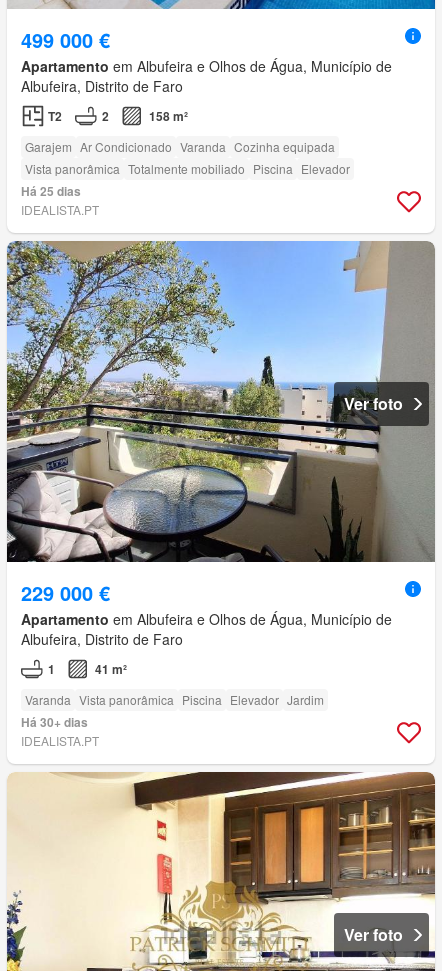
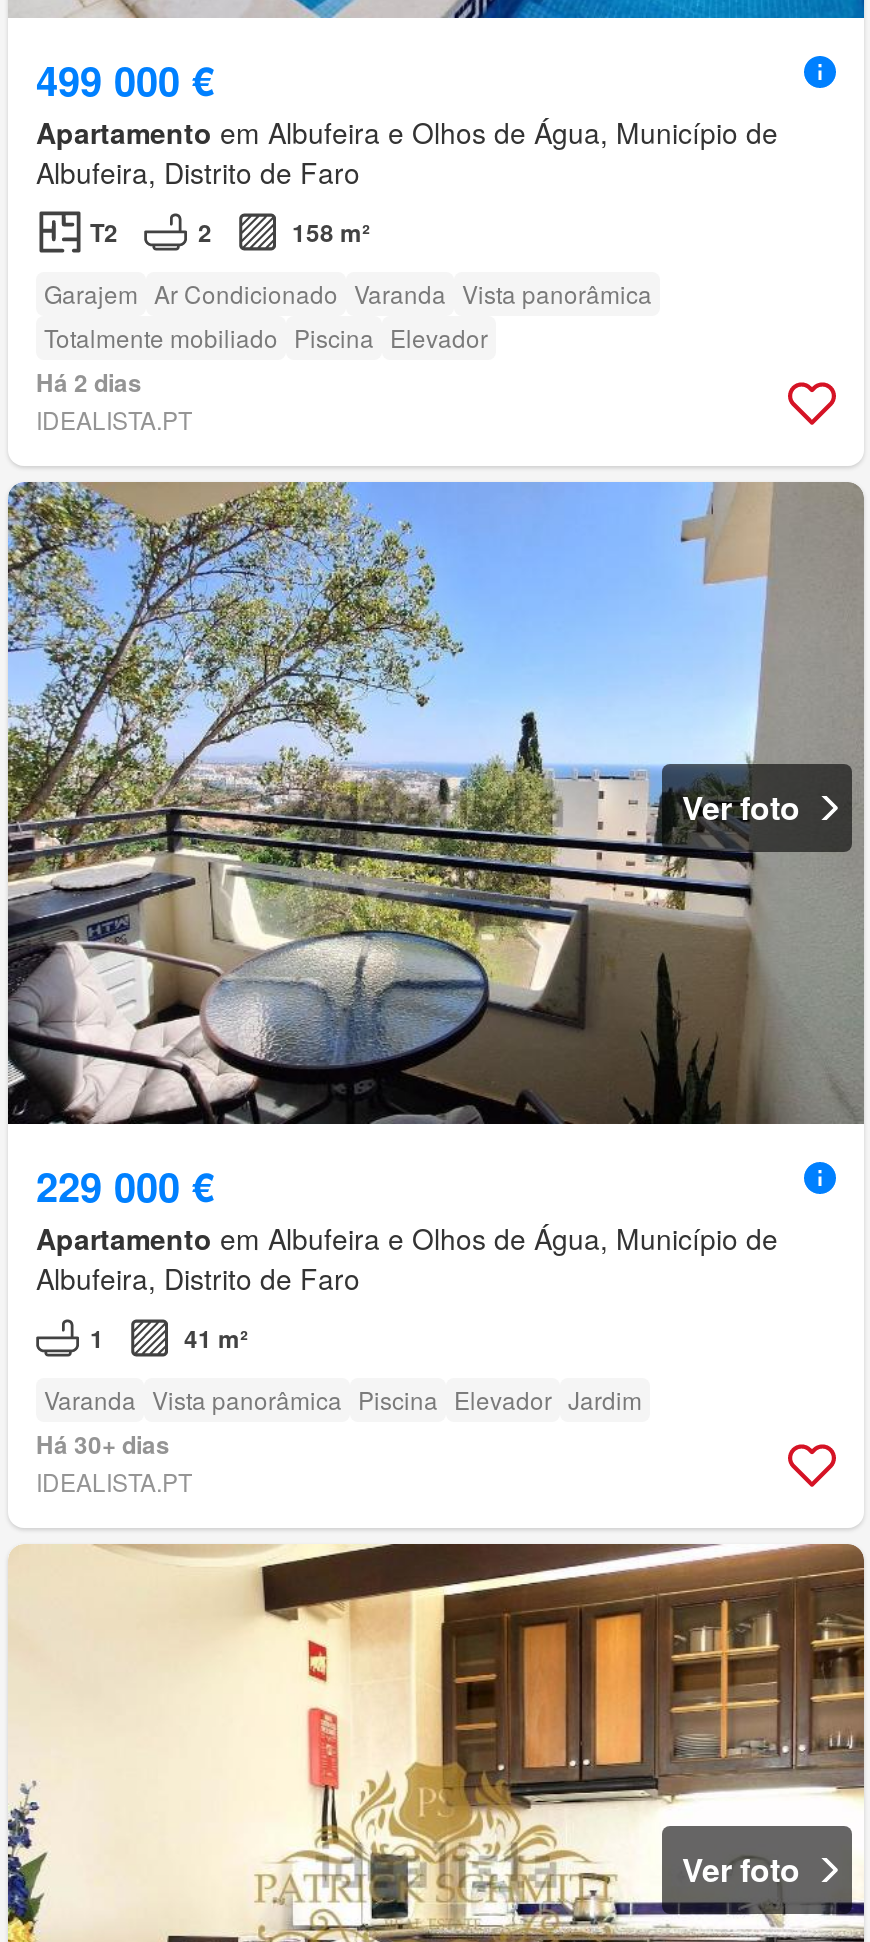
[21,138,350,200] Garajem Ar Condicionado Varanda Cozinha equipada | Vista panorâmica Totalmente mobiliado Piscina Elevador | Há 25 dias -> [36,277,652,401] Garajem Ar Condicionado Varanda Vista panorâmica | Totalmente mobiliado Piscina Elevador | Há 2 dias

